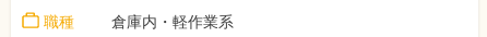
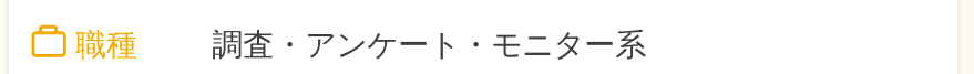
[111,10,233,32] 倉庫内・軽作業系 -> [212,20,646,65] 調査・アンケート・モニター系

